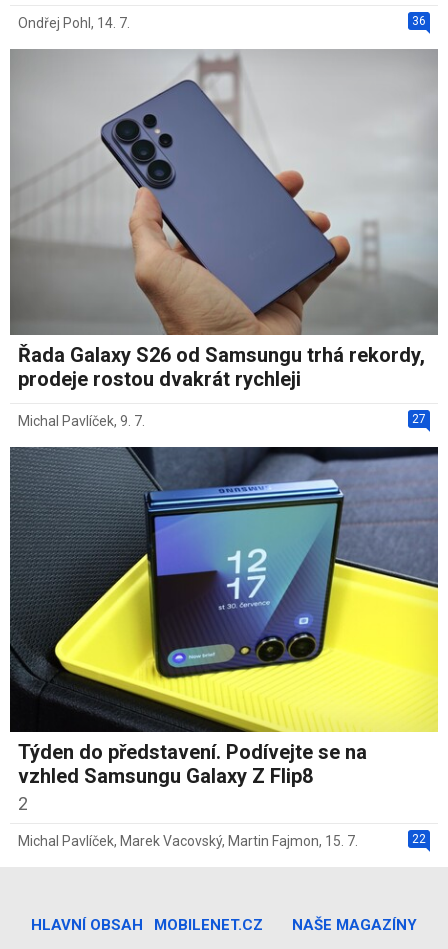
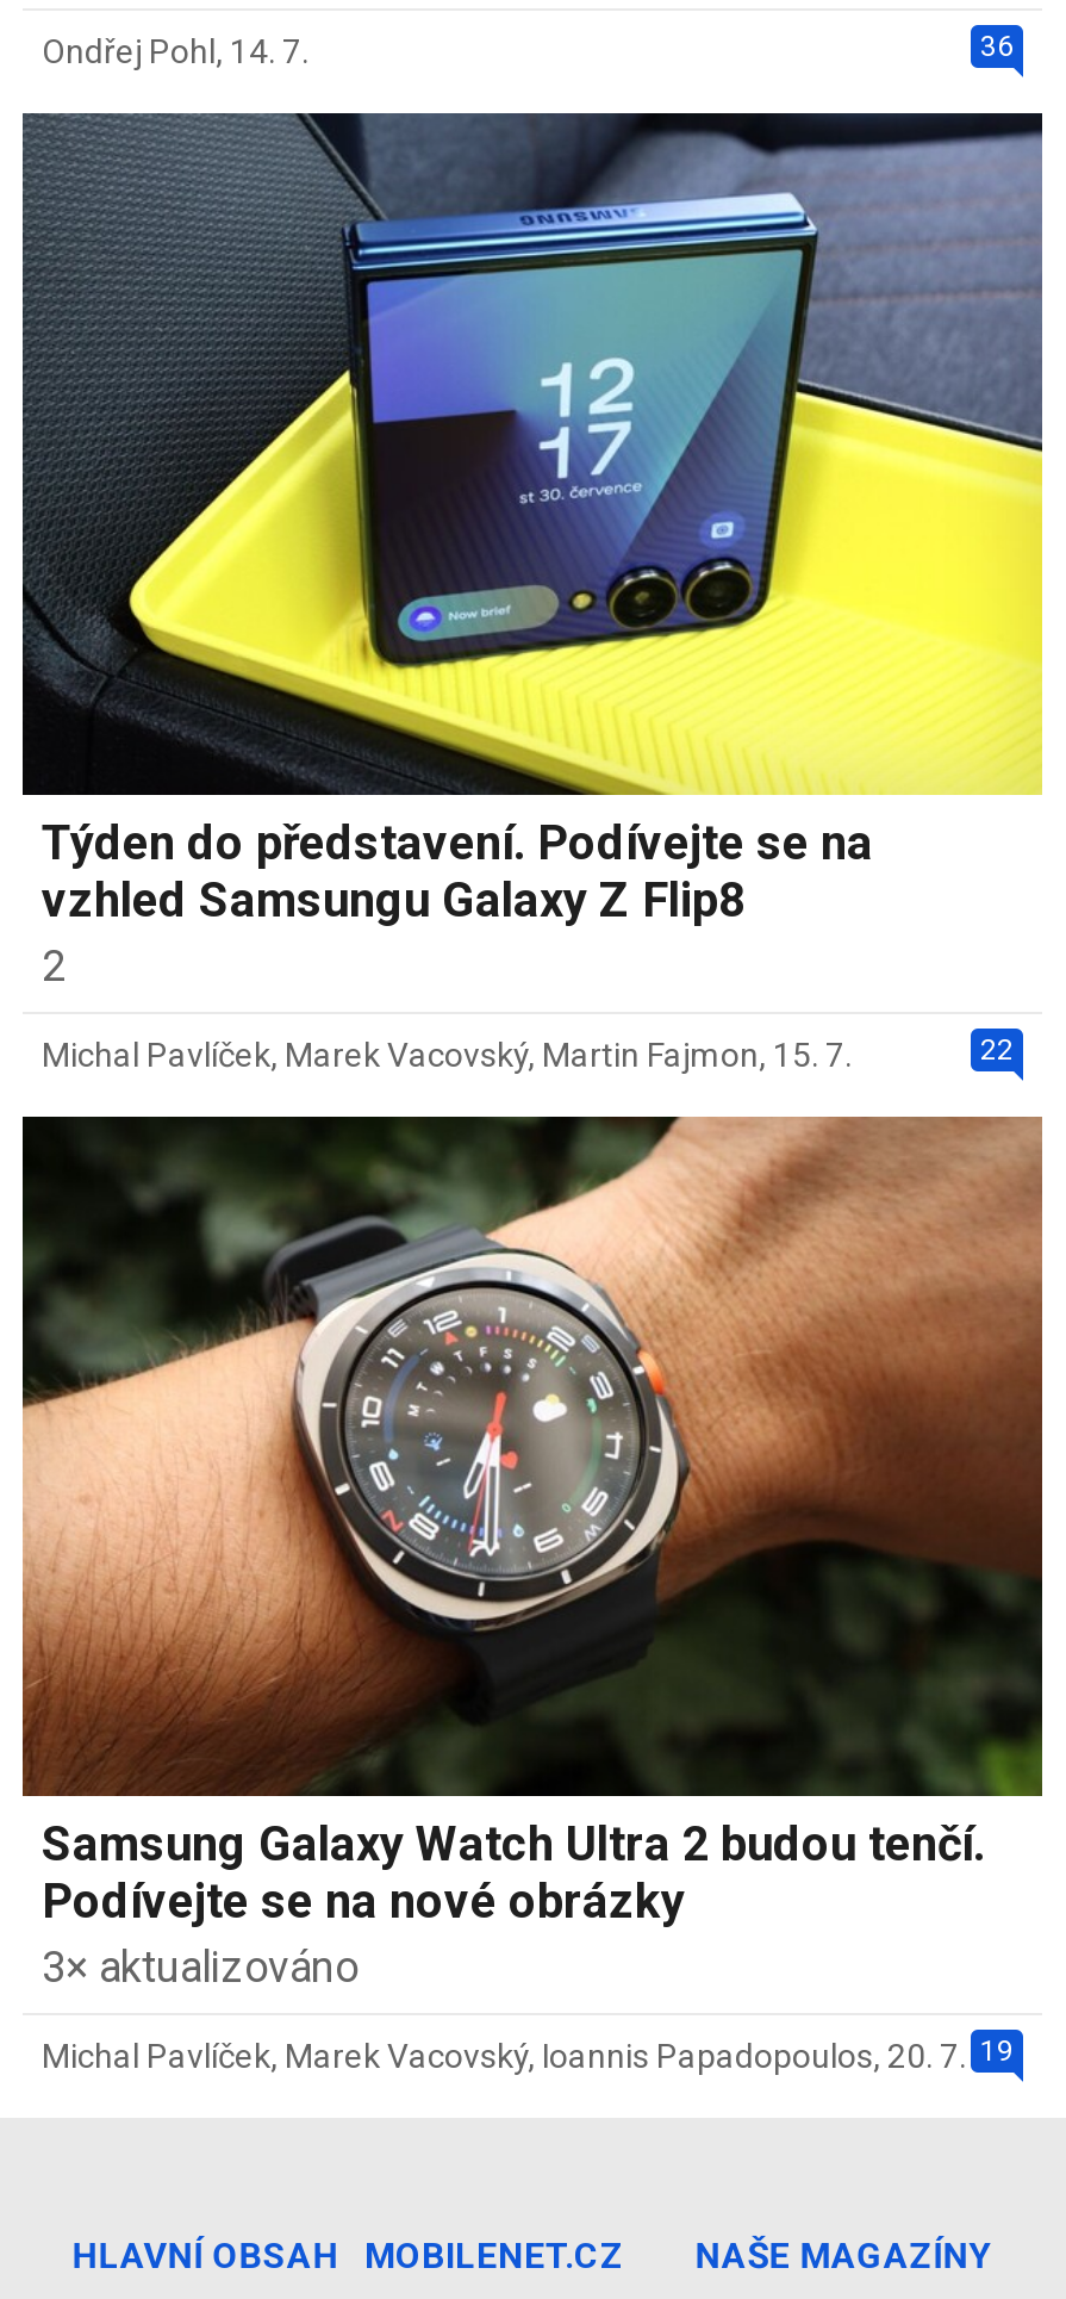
[9,50,439,429] [image] | Řada Galaxy S26 od Samsungu trhá rekordy, | prodeje rostou dvakrát rychleji | 27 | Michal Pavlíček, 9. 7. -> none
moved [9,445,439,849] -> [20,111,1045,1073]: [image] | Týden do představení. Podívejte se na | vzhled Samsungu Galaxy Z Flip8 | 2 | 22 | Michal Pavlíček, Marek Vacovský, Martin Fajmon, 15. 7.
none -> [20,1114,1045,2075] [image] | Samsung Galaxy Watch Ultra 2 budou tenčí. | Podívejte se na nové obrázky | 3× aktualizováno | 19 | Michal Pavlíček, Marek Vacovský, Ioannis Papadopoulos, 20. 7.

